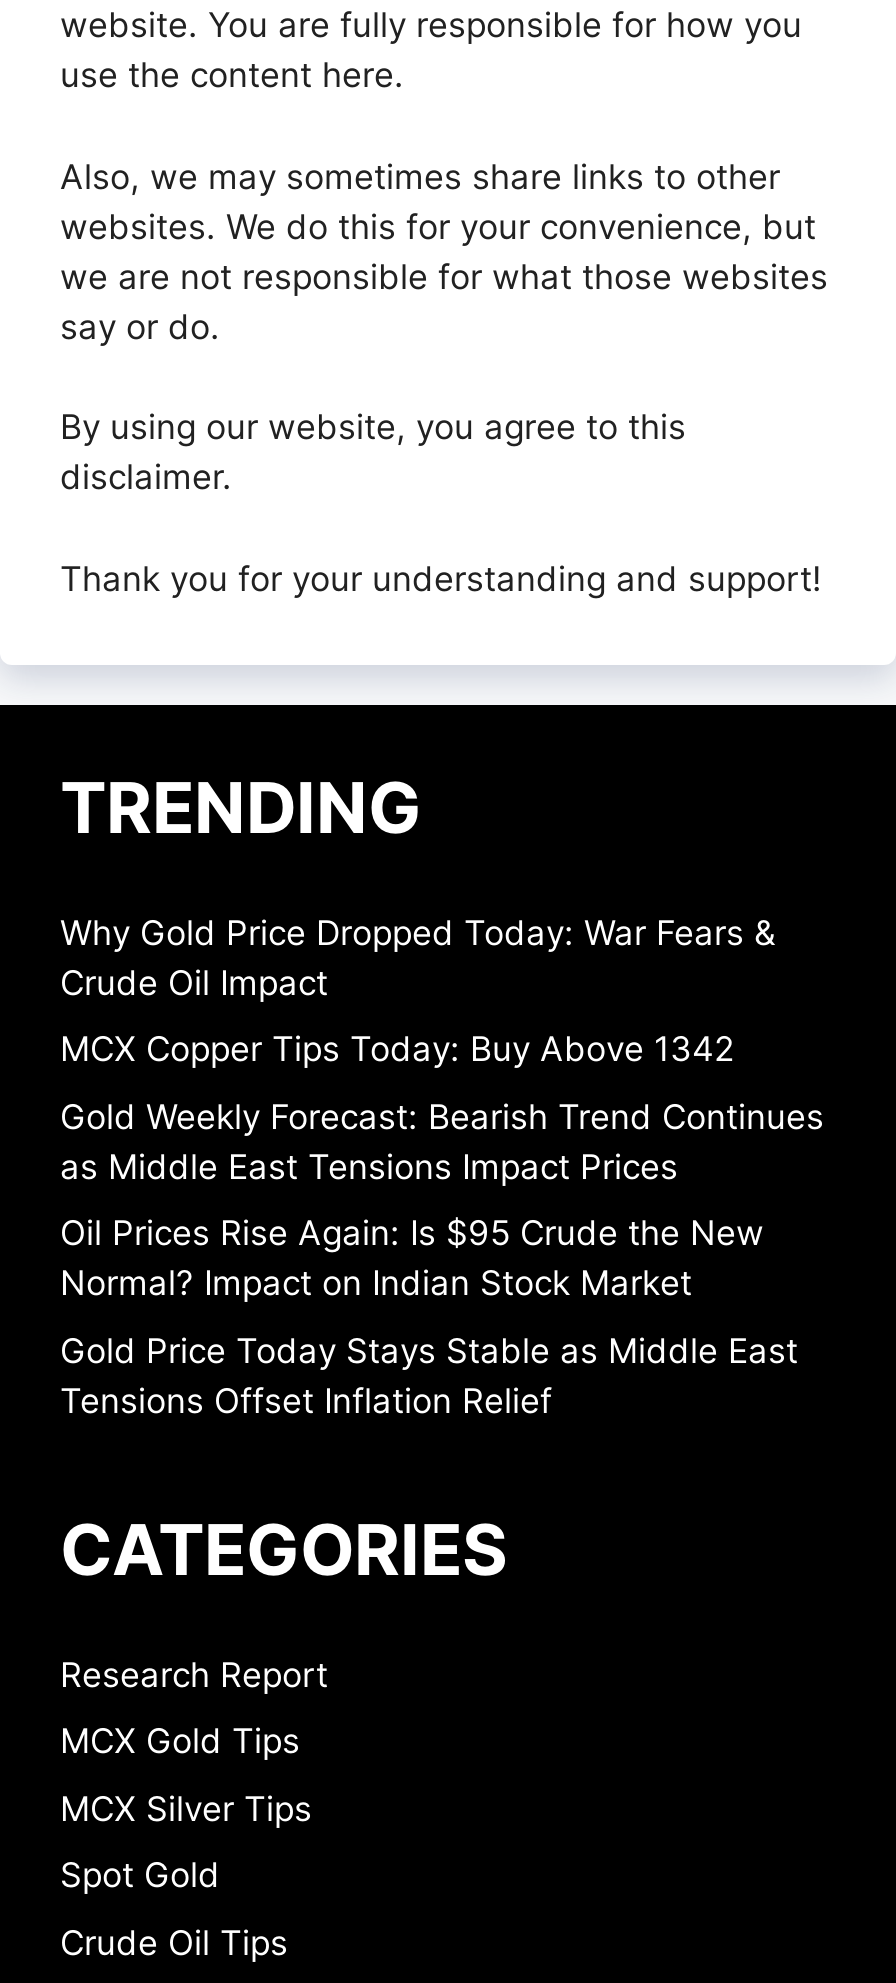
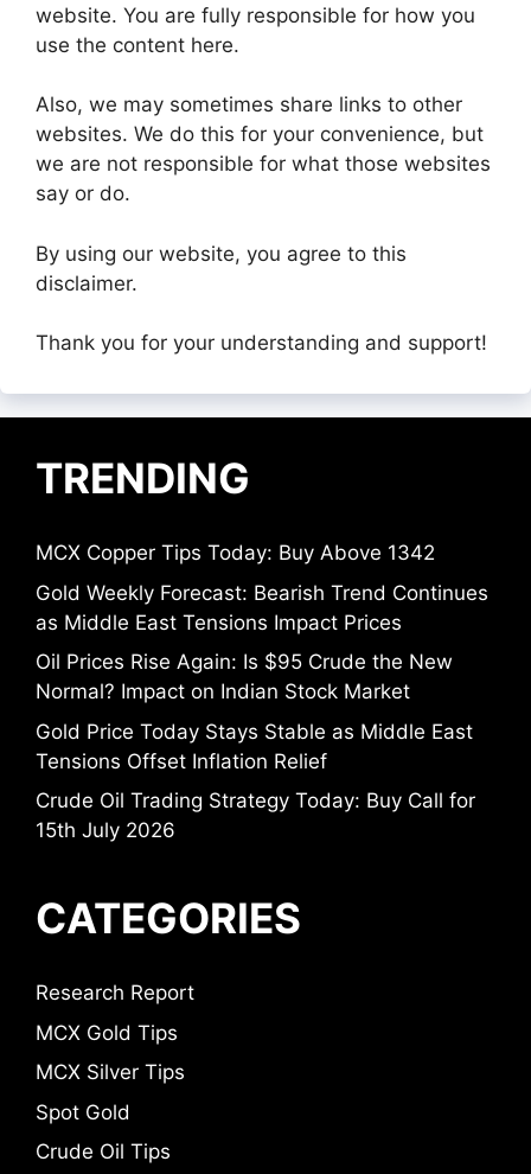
[60,912,776,1002] Why Gold Price Dropped Today: War Fears & | Crude Oil Impact -> none
moved [60,1029,824,1420] -> [36,541,488,773]: MCX Copper Tips Today: Buy Above 1342 | Gold Weekly Forecast: Bearish Trend Continues | as Middle East Tensions Impact Prices | Oil Prices Rise Again: Is $95 Crude the New | Normal? Impact on Indian Stock Market | Gold Price Today Stays Stable as Middle East | Tensions Offset Inflation Relief
none -> [36,789,475,842] Crude Oil Trading Strategy Today: Buy Call for | 15th July 2026

